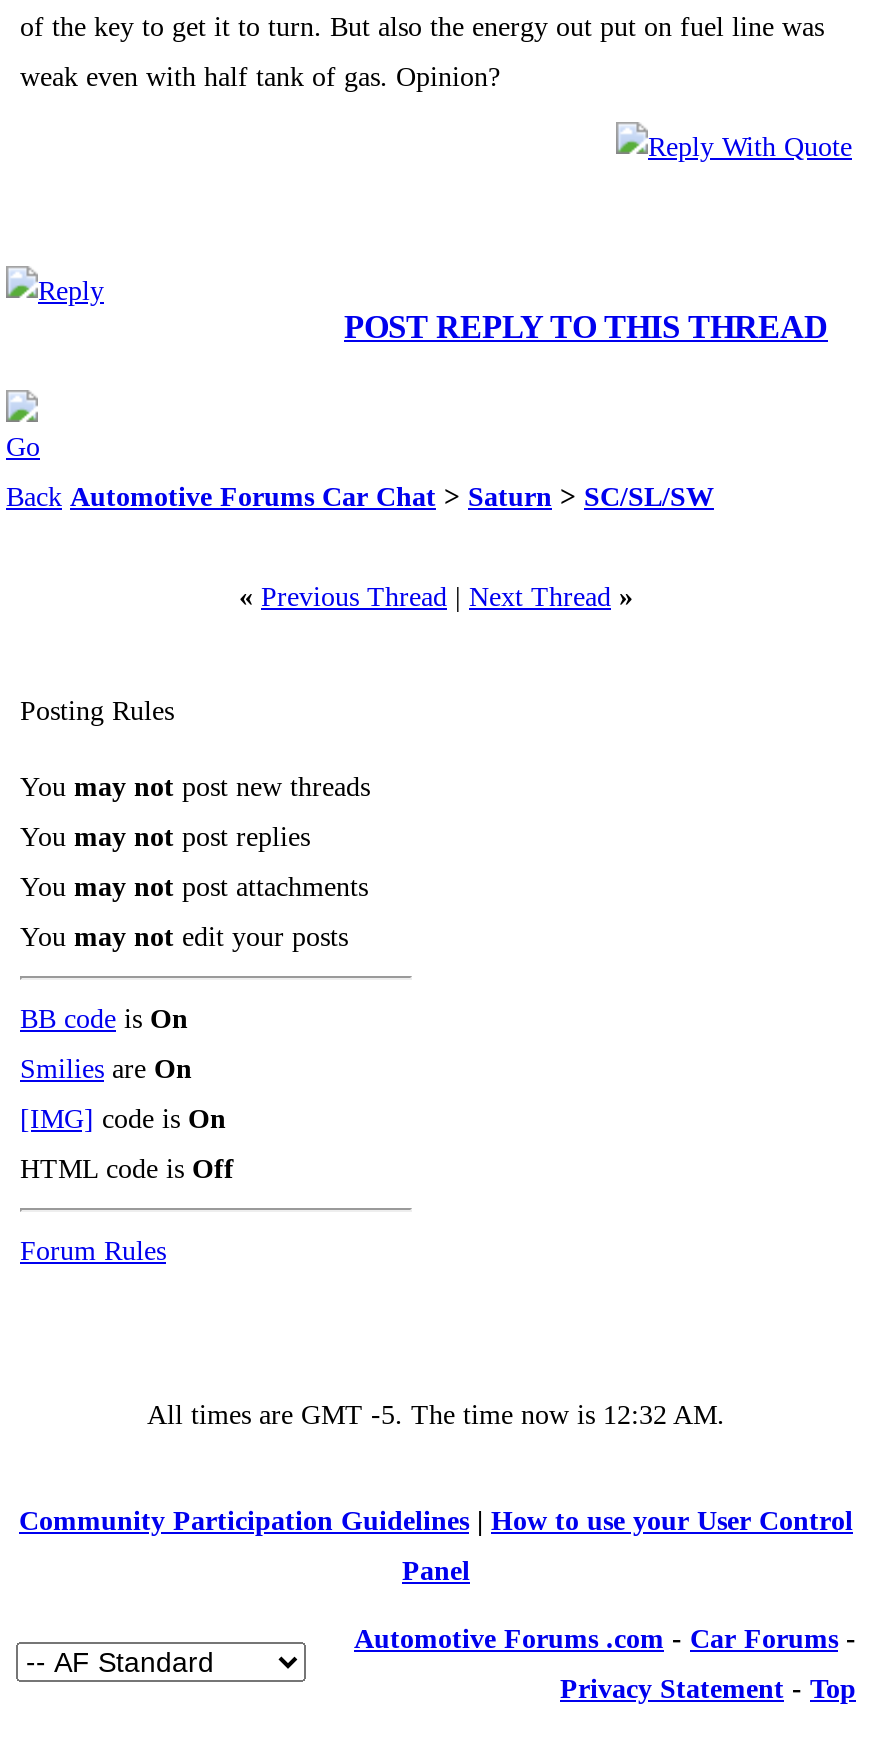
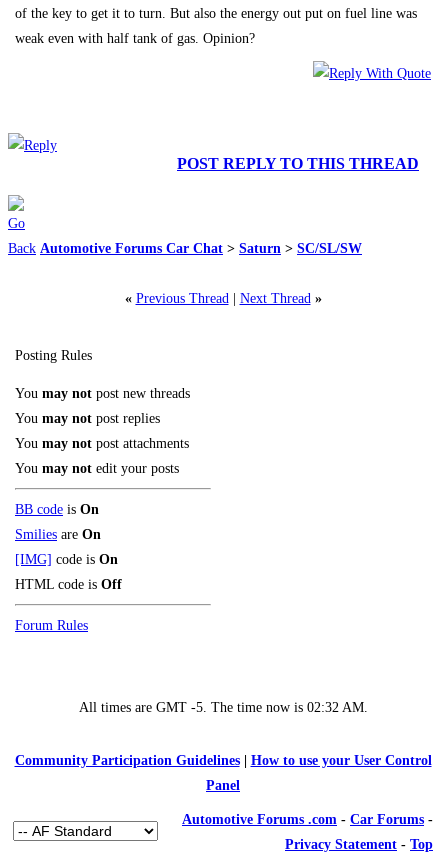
[147,1400,725,1430] All times are GMT -5. The time now is 12:32 AM. -> [78,700,367,715] All times are GMT -5. The time now is 02:32 AM.

